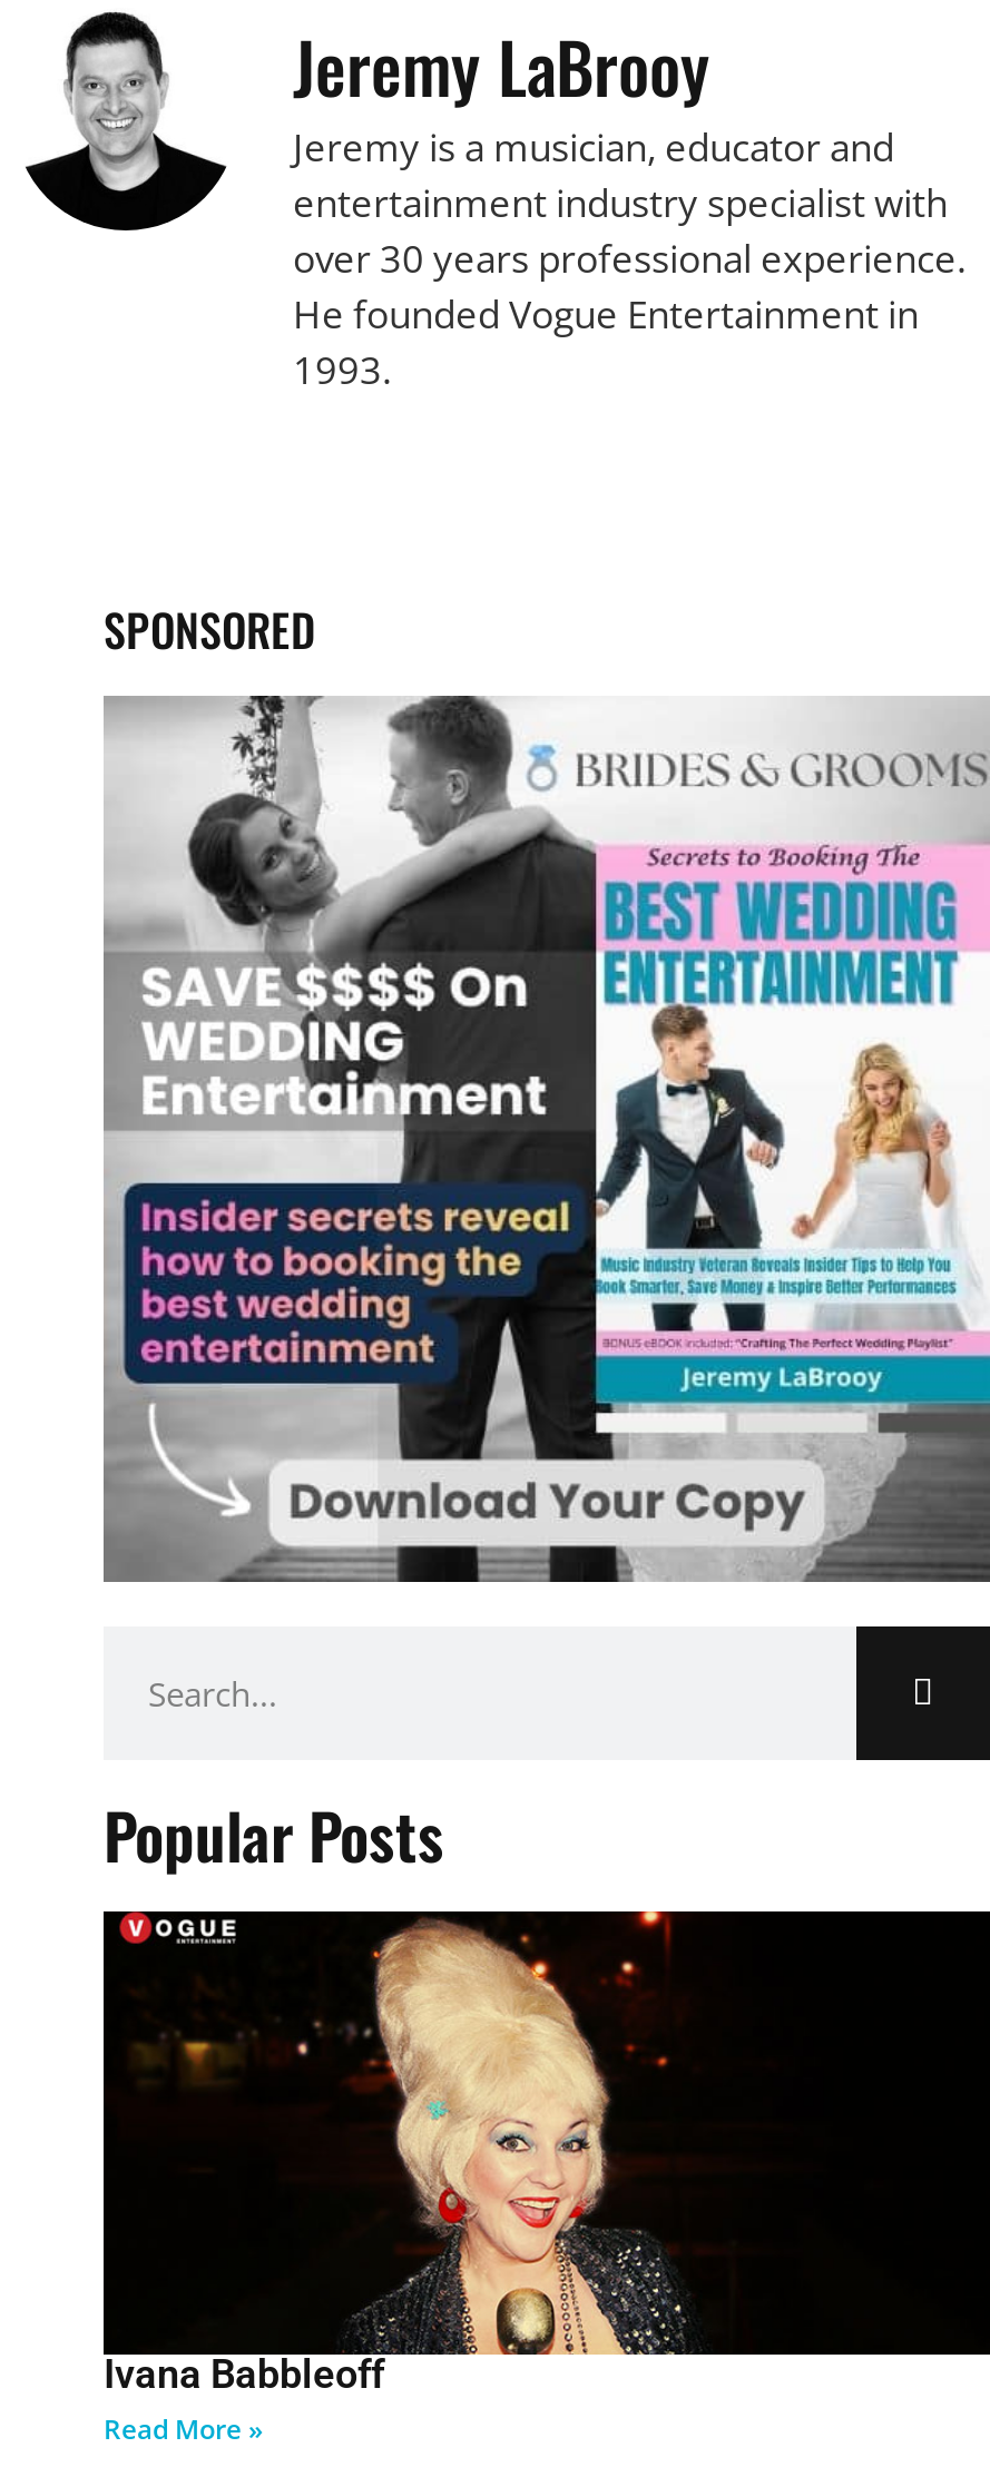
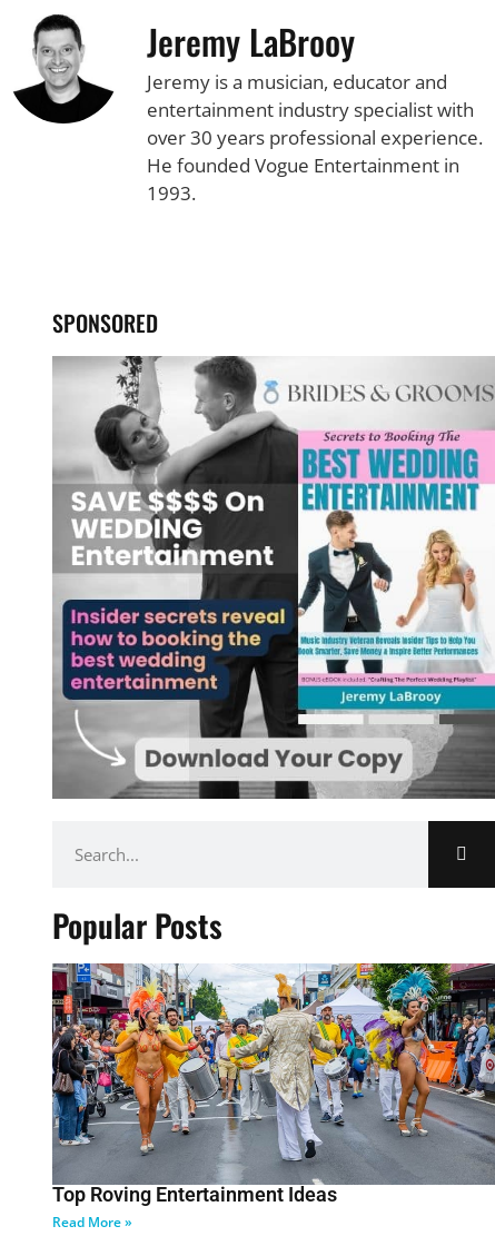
[104,1909,983,2397] [image] | Ivana Babbleoff -> [51,962,492,1206] [image] | Top Roving Entertainment Ideas

